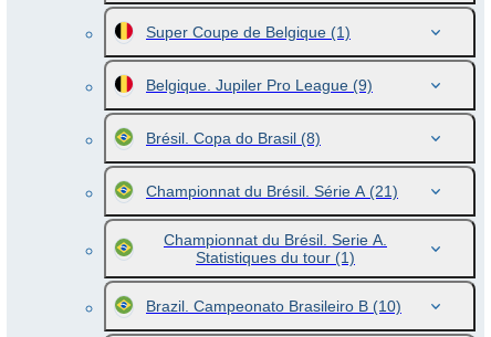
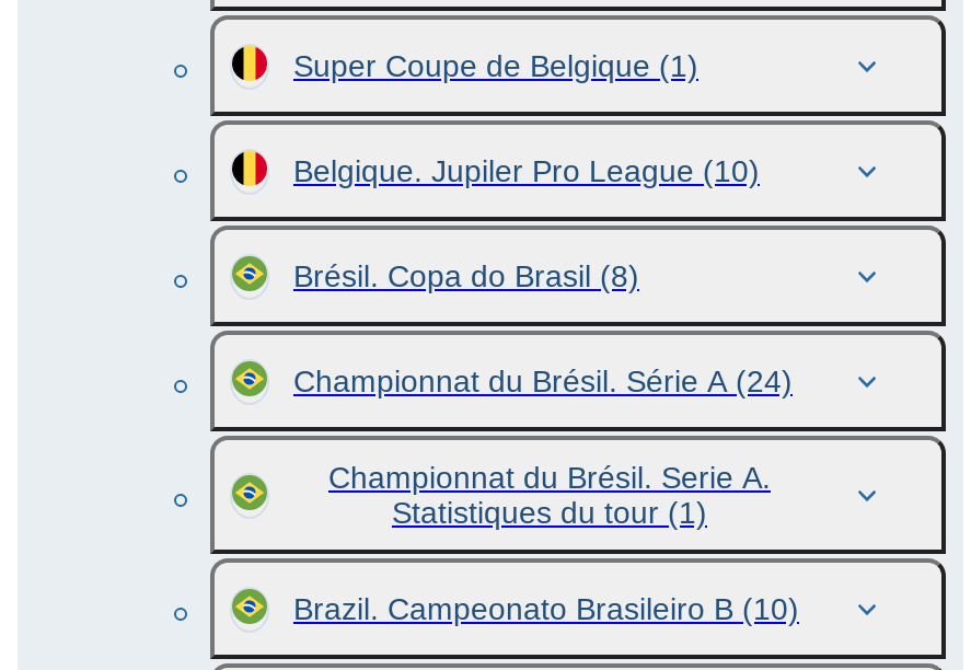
[146,76,373,94] Belgique. Jupiler Pro League (9) -> [293,153,760,188] Belgique. Jupiler Pro League (10)
[146,182,398,200] Championnat du Brésil. Série A (21) -> [293,363,793,398] Championnat du Brésil. Série A (24)

